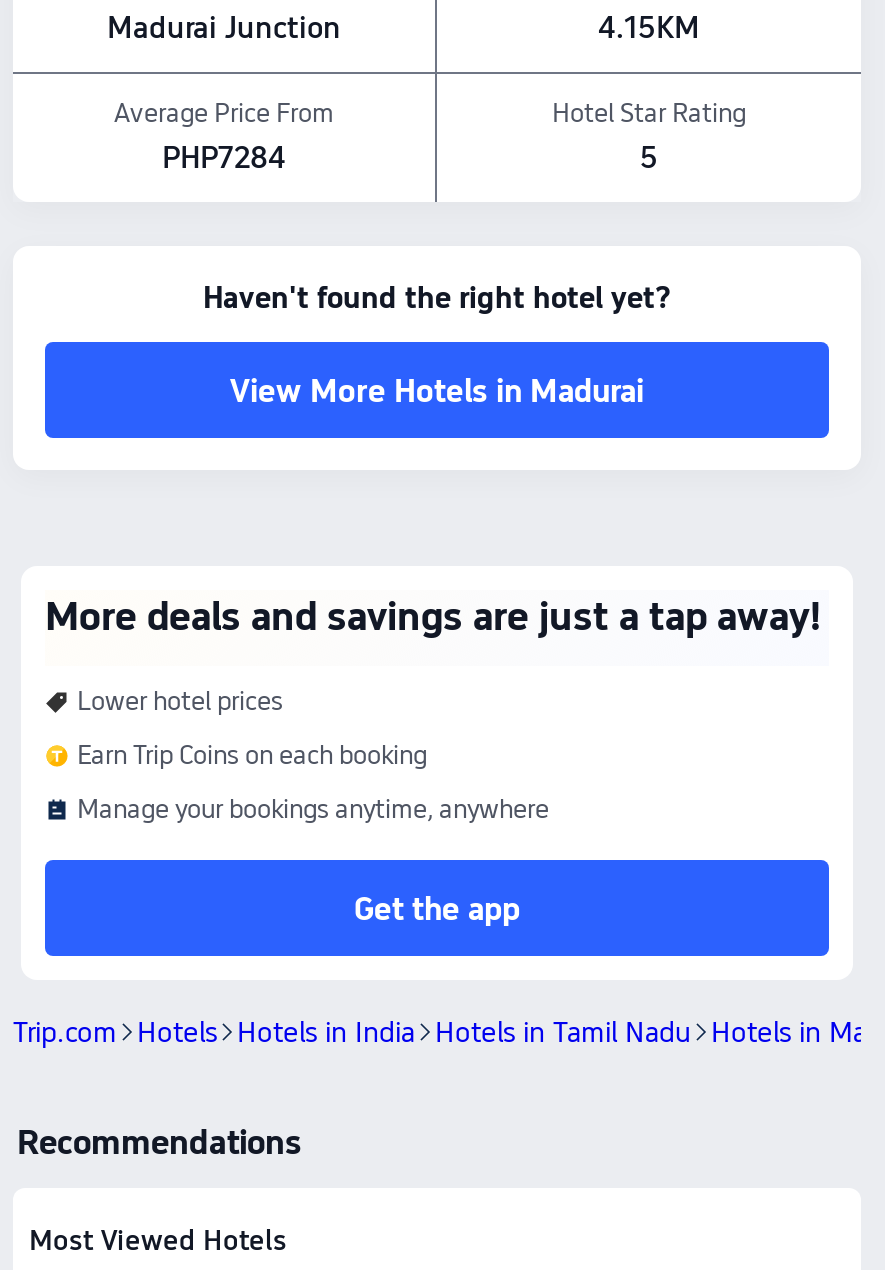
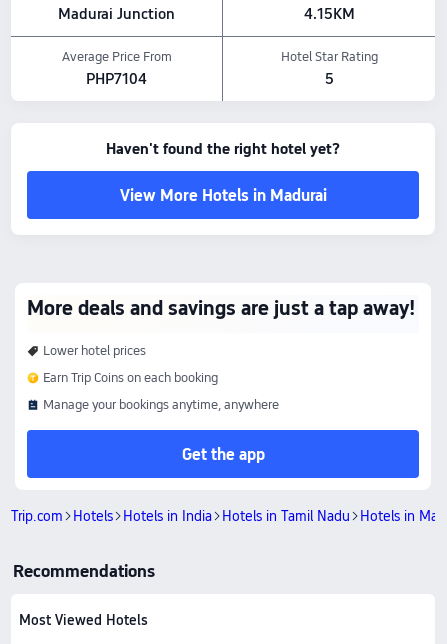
[162,140,286,176] PHP7284 -> [86,70,147,88] PHP7104

